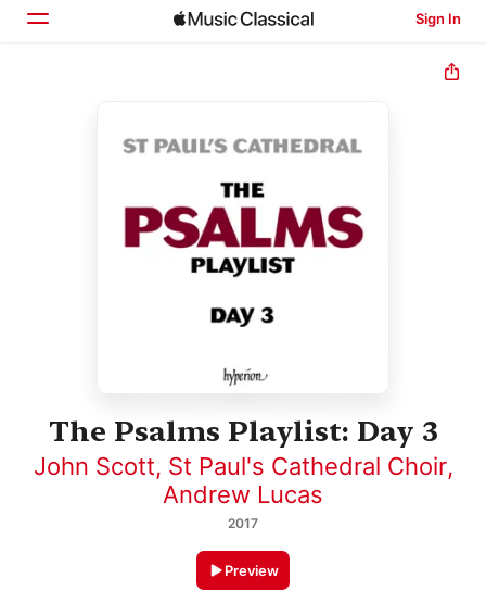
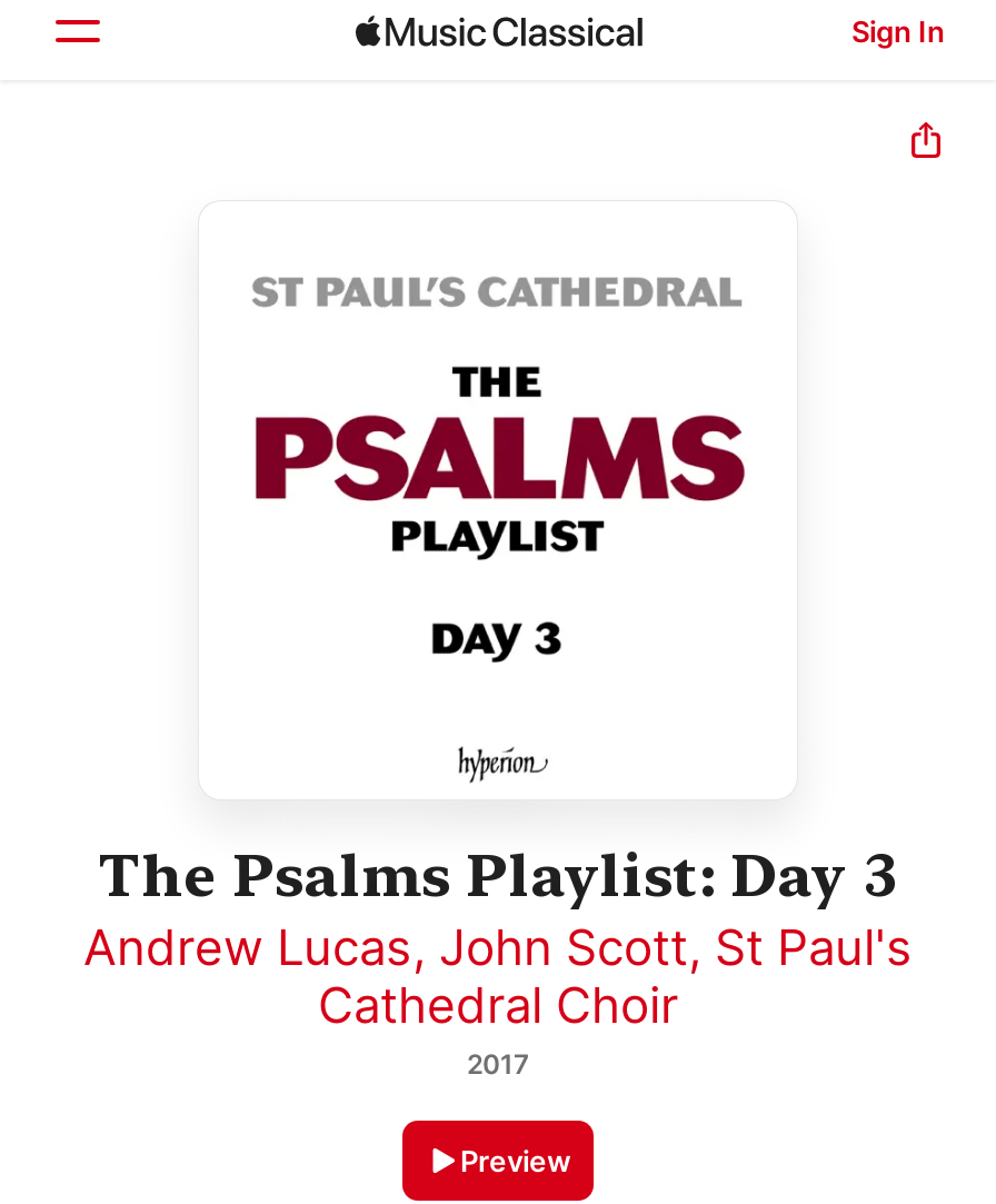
[33,452,453,509] John Scott, St Paul's Cathedral Choir, | Andrew Lucas -> [83,919,913,1035] Andrew Lucas, John Scott, St Paul's | Cathedral Choir

